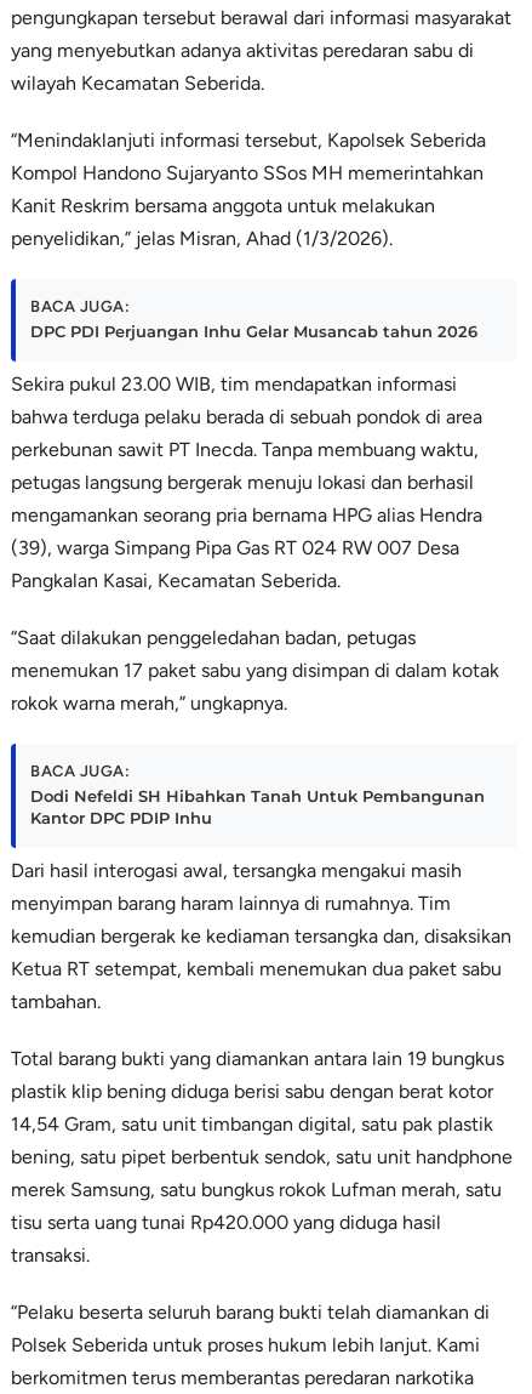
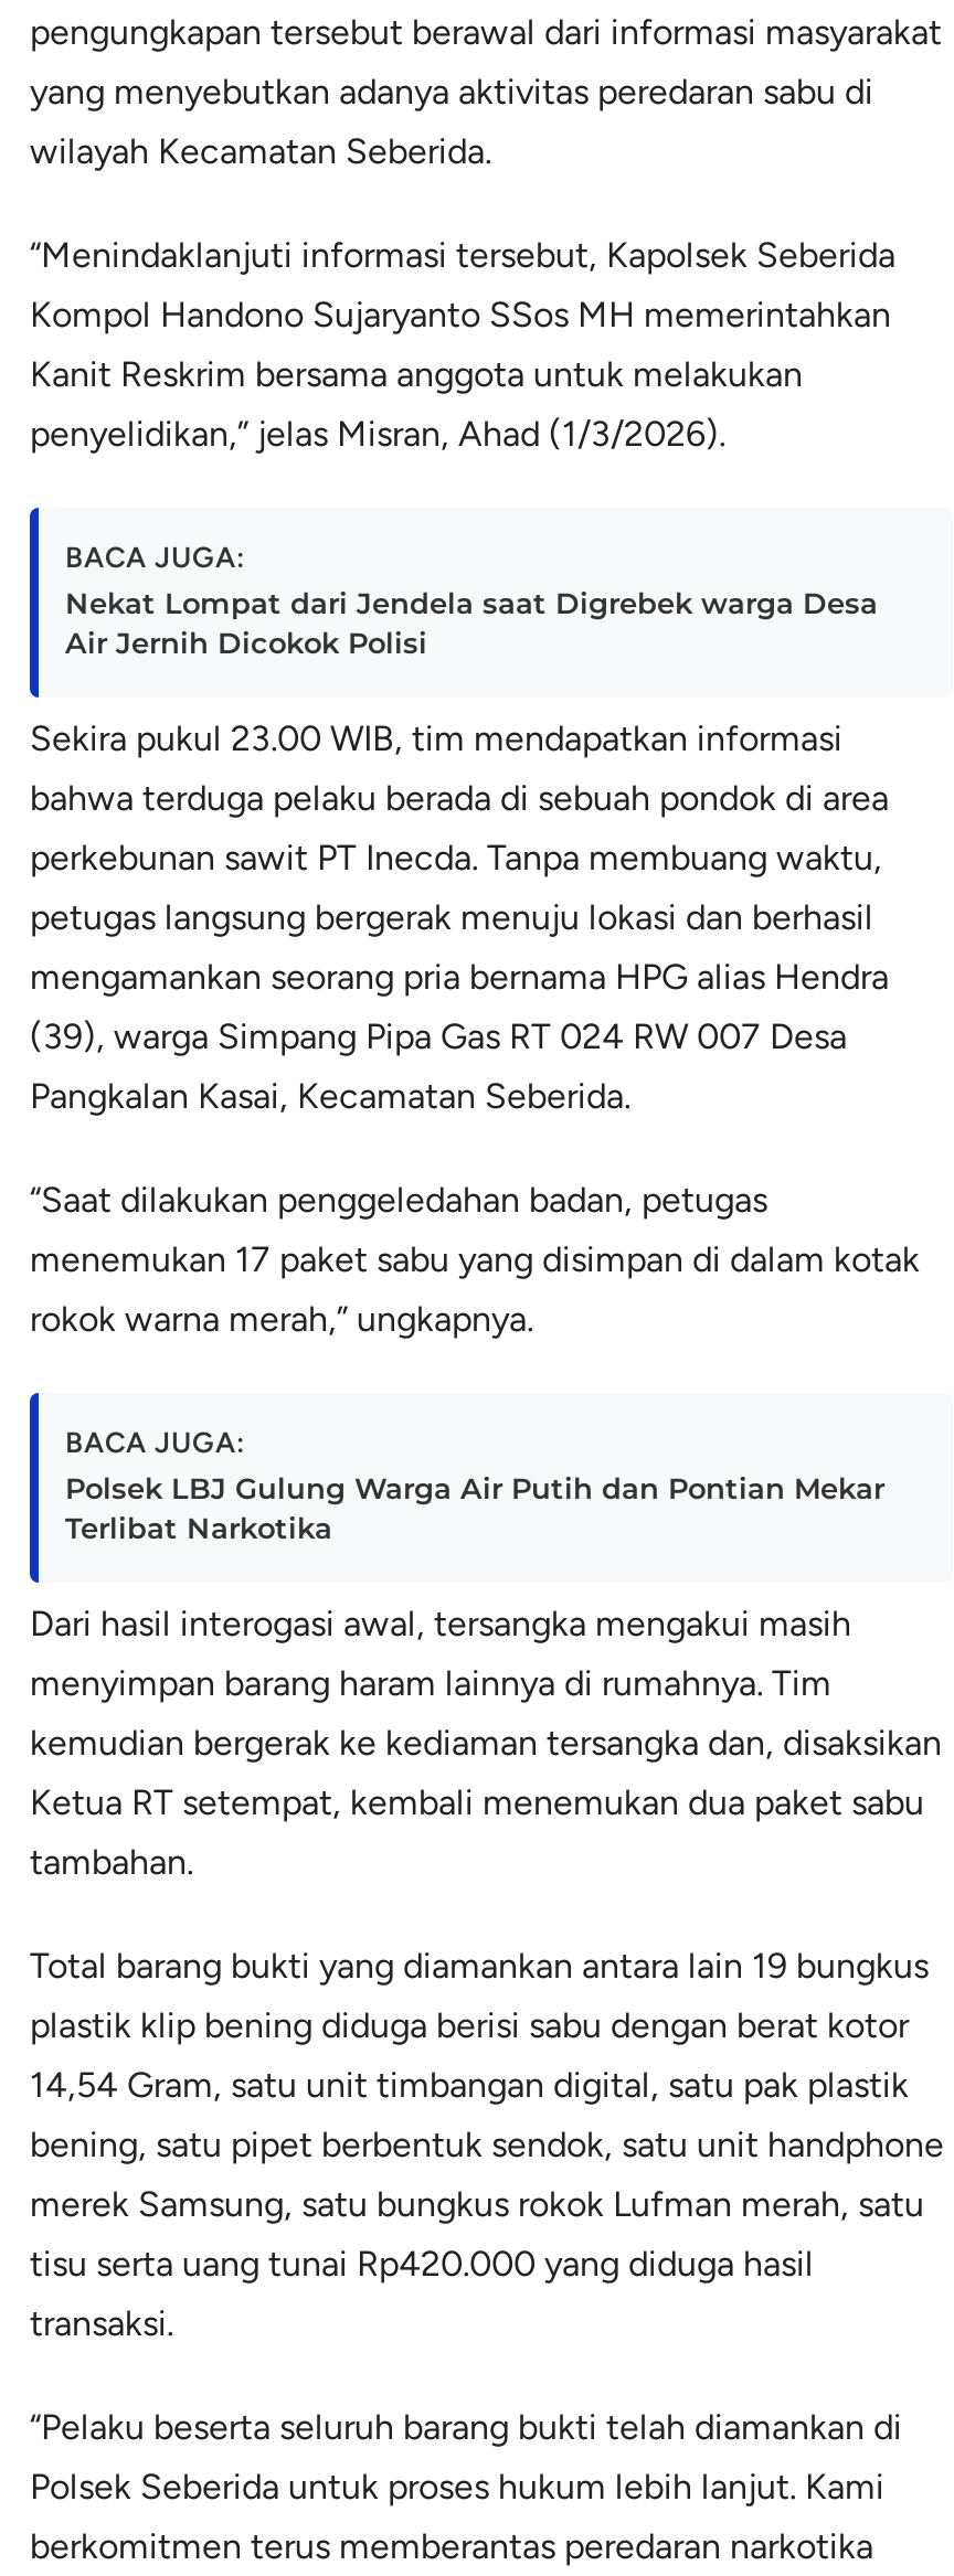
[30,321,477,340] DPC PDI Perjuangan Inhu Gelar Musancab tahun 2026 -> [65,584,878,659] Nekat Lompat dari Jendela saat Digrebek warga Desa | Air Jernih Dicokok Polisi
[30,786,485,827] Dodi Nefeldi SH Hibahkan Tanah Untuk Pembangunan | Kantor DPC PDIP Inhu -> [65,1469,884,1544] Polsek LBJ Gulung Warga Air Putih dan Pontian Mekar | Terlibat Narkotika

